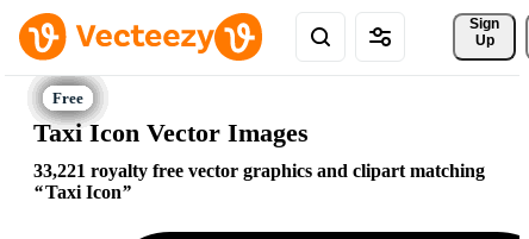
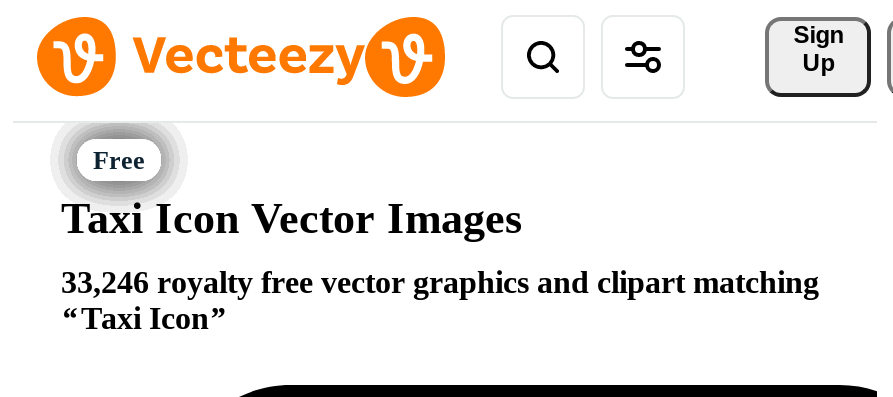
[33,161,485,181] 33,221 royalty free vector graphics and clipart matching -> [61,266,819,300] 33,246 royalty free vector graphics and clipart matching

